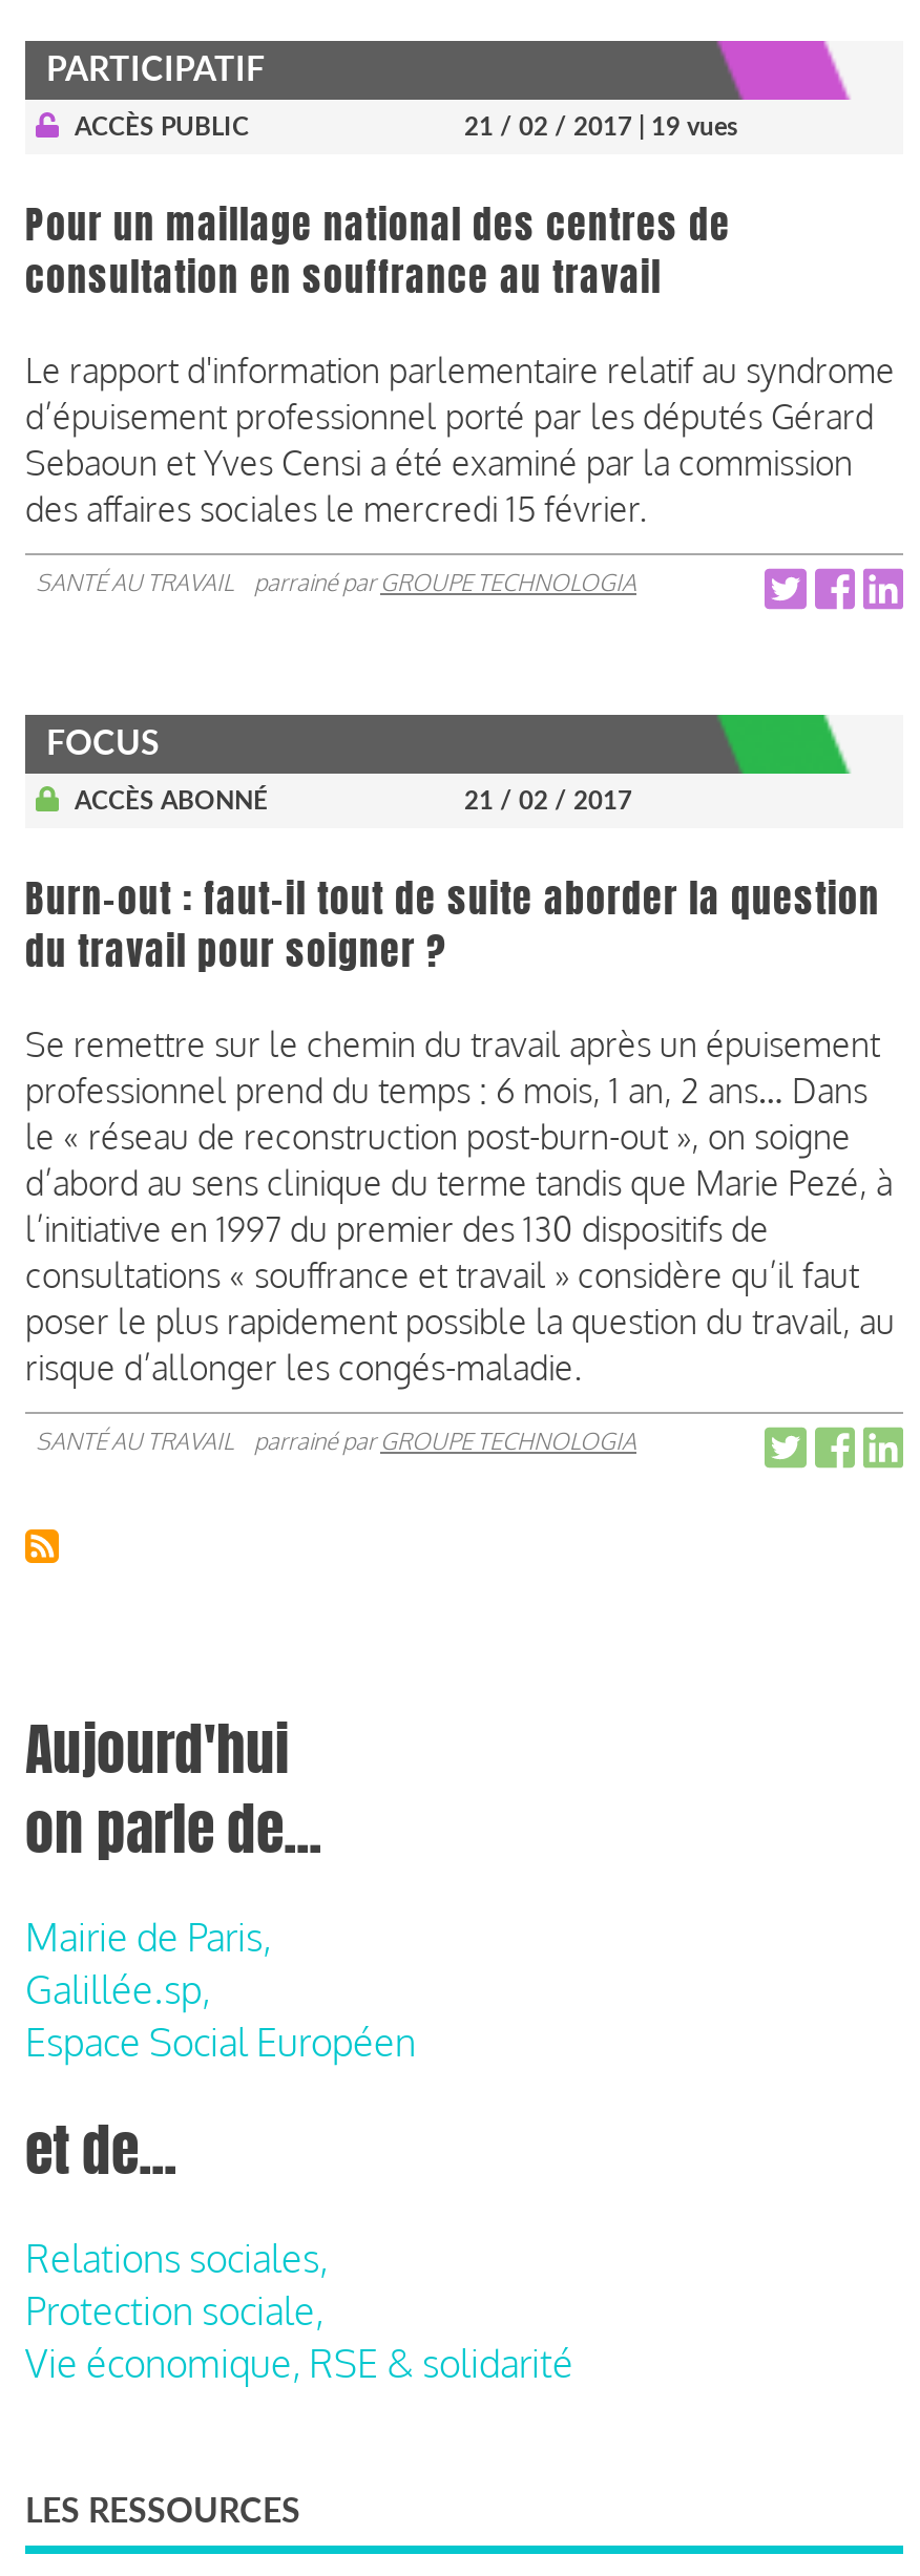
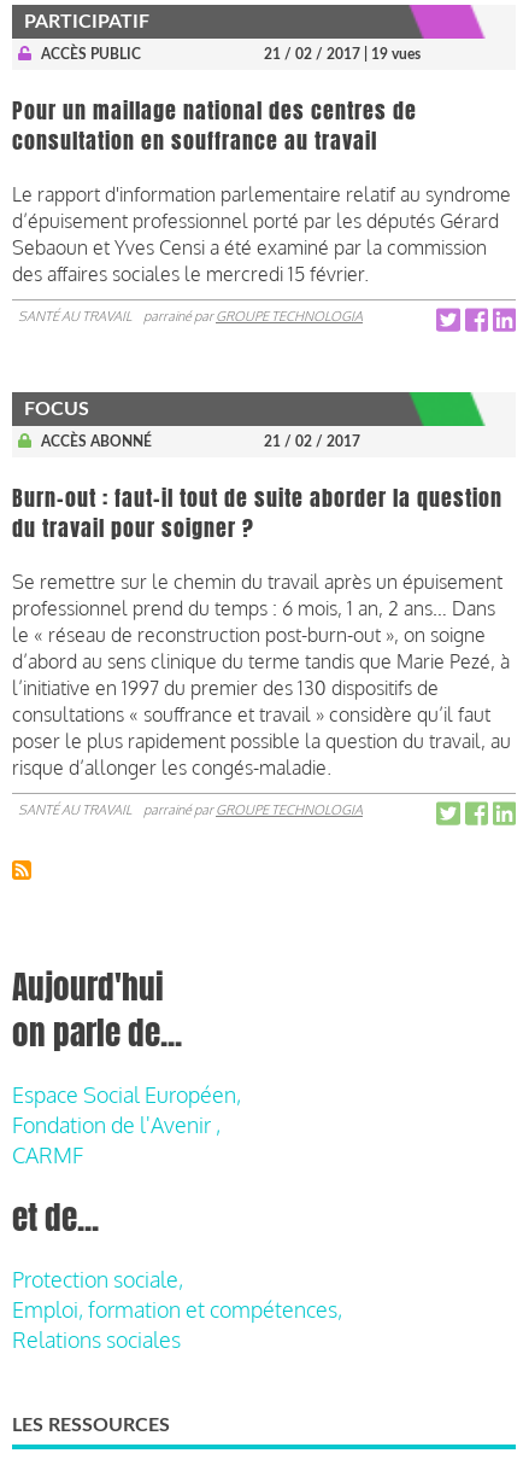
[25,1913,416,2064] Mairie de Paris, | Galillée.sp, | Espace Social Européen -> [12,1081,241,1168] Espace Social Européen, | Fondation de l'Avenir , | CARMF
[25,2234,328,2281] Relations sociales, -> none
moved [25,2287,323,2333] -> [12,1266,183,1292]: Protection sociale,
[25,2339,573,2386] Vie économique, RSE & solidarité -> [12,1296,342,1353] Emploi, formation et compétences, | Relations sociales

